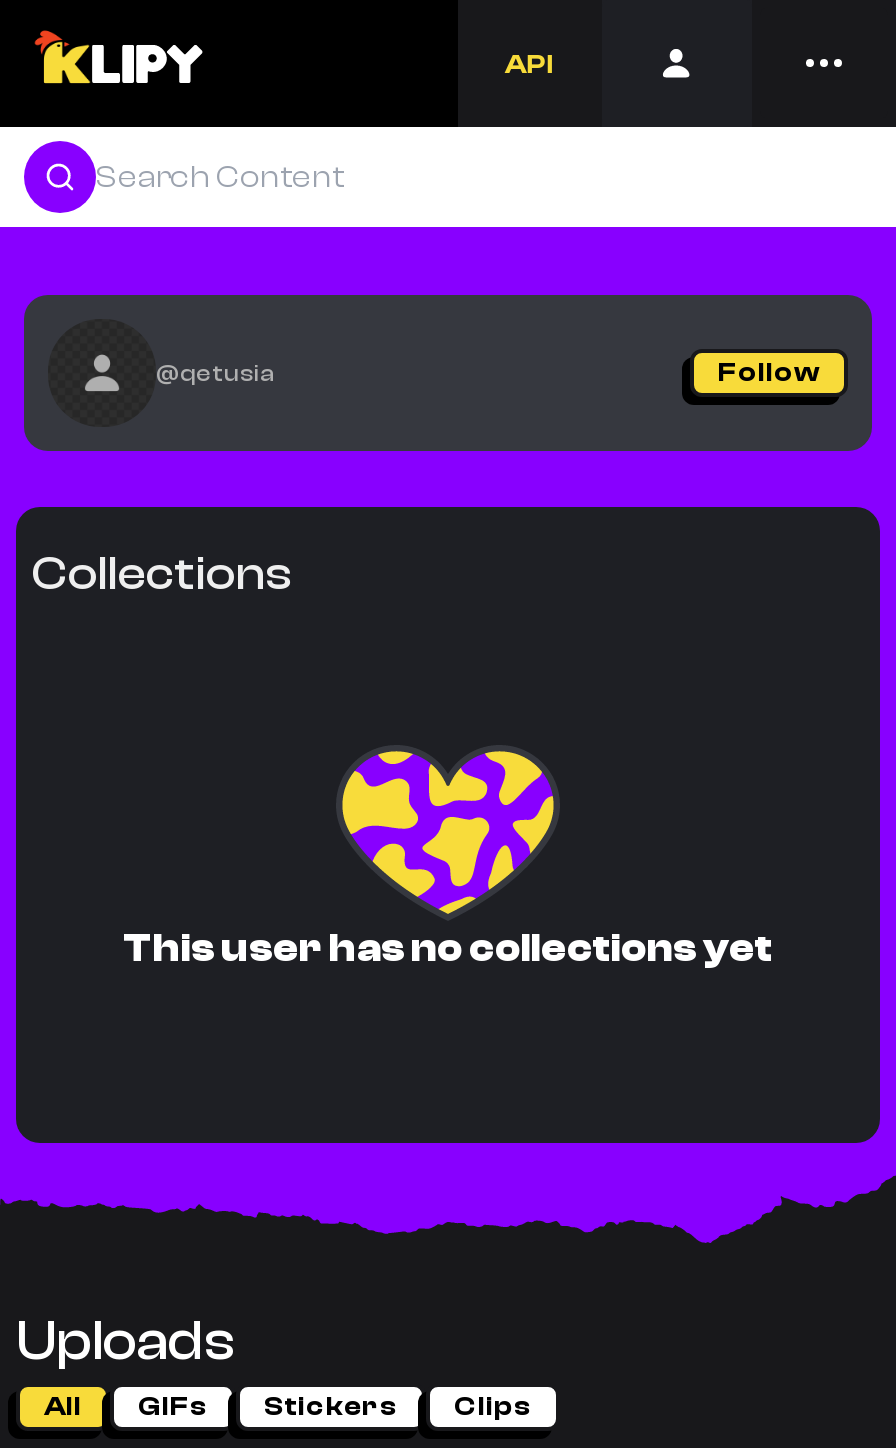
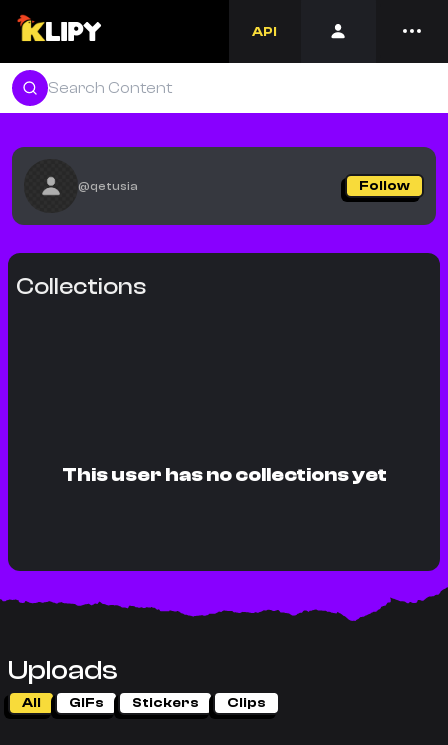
[338,747,558,917] [image] -> none

